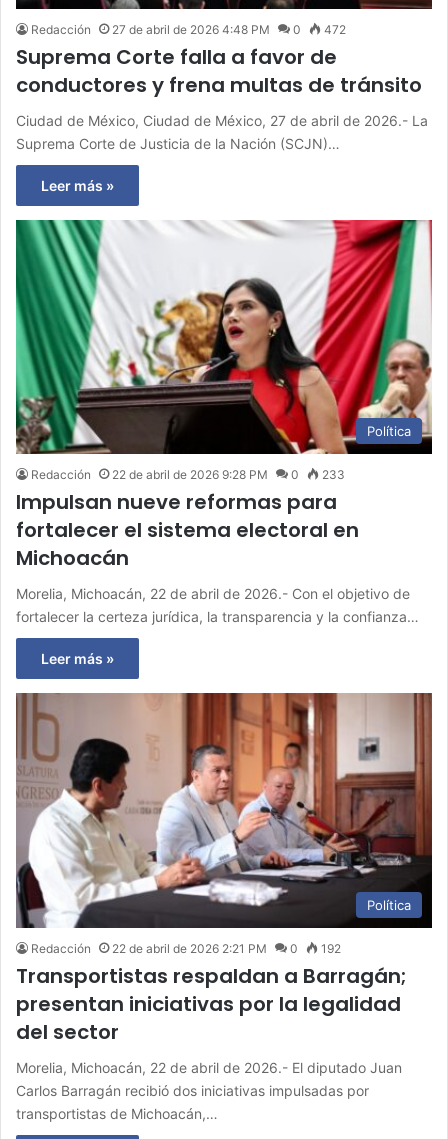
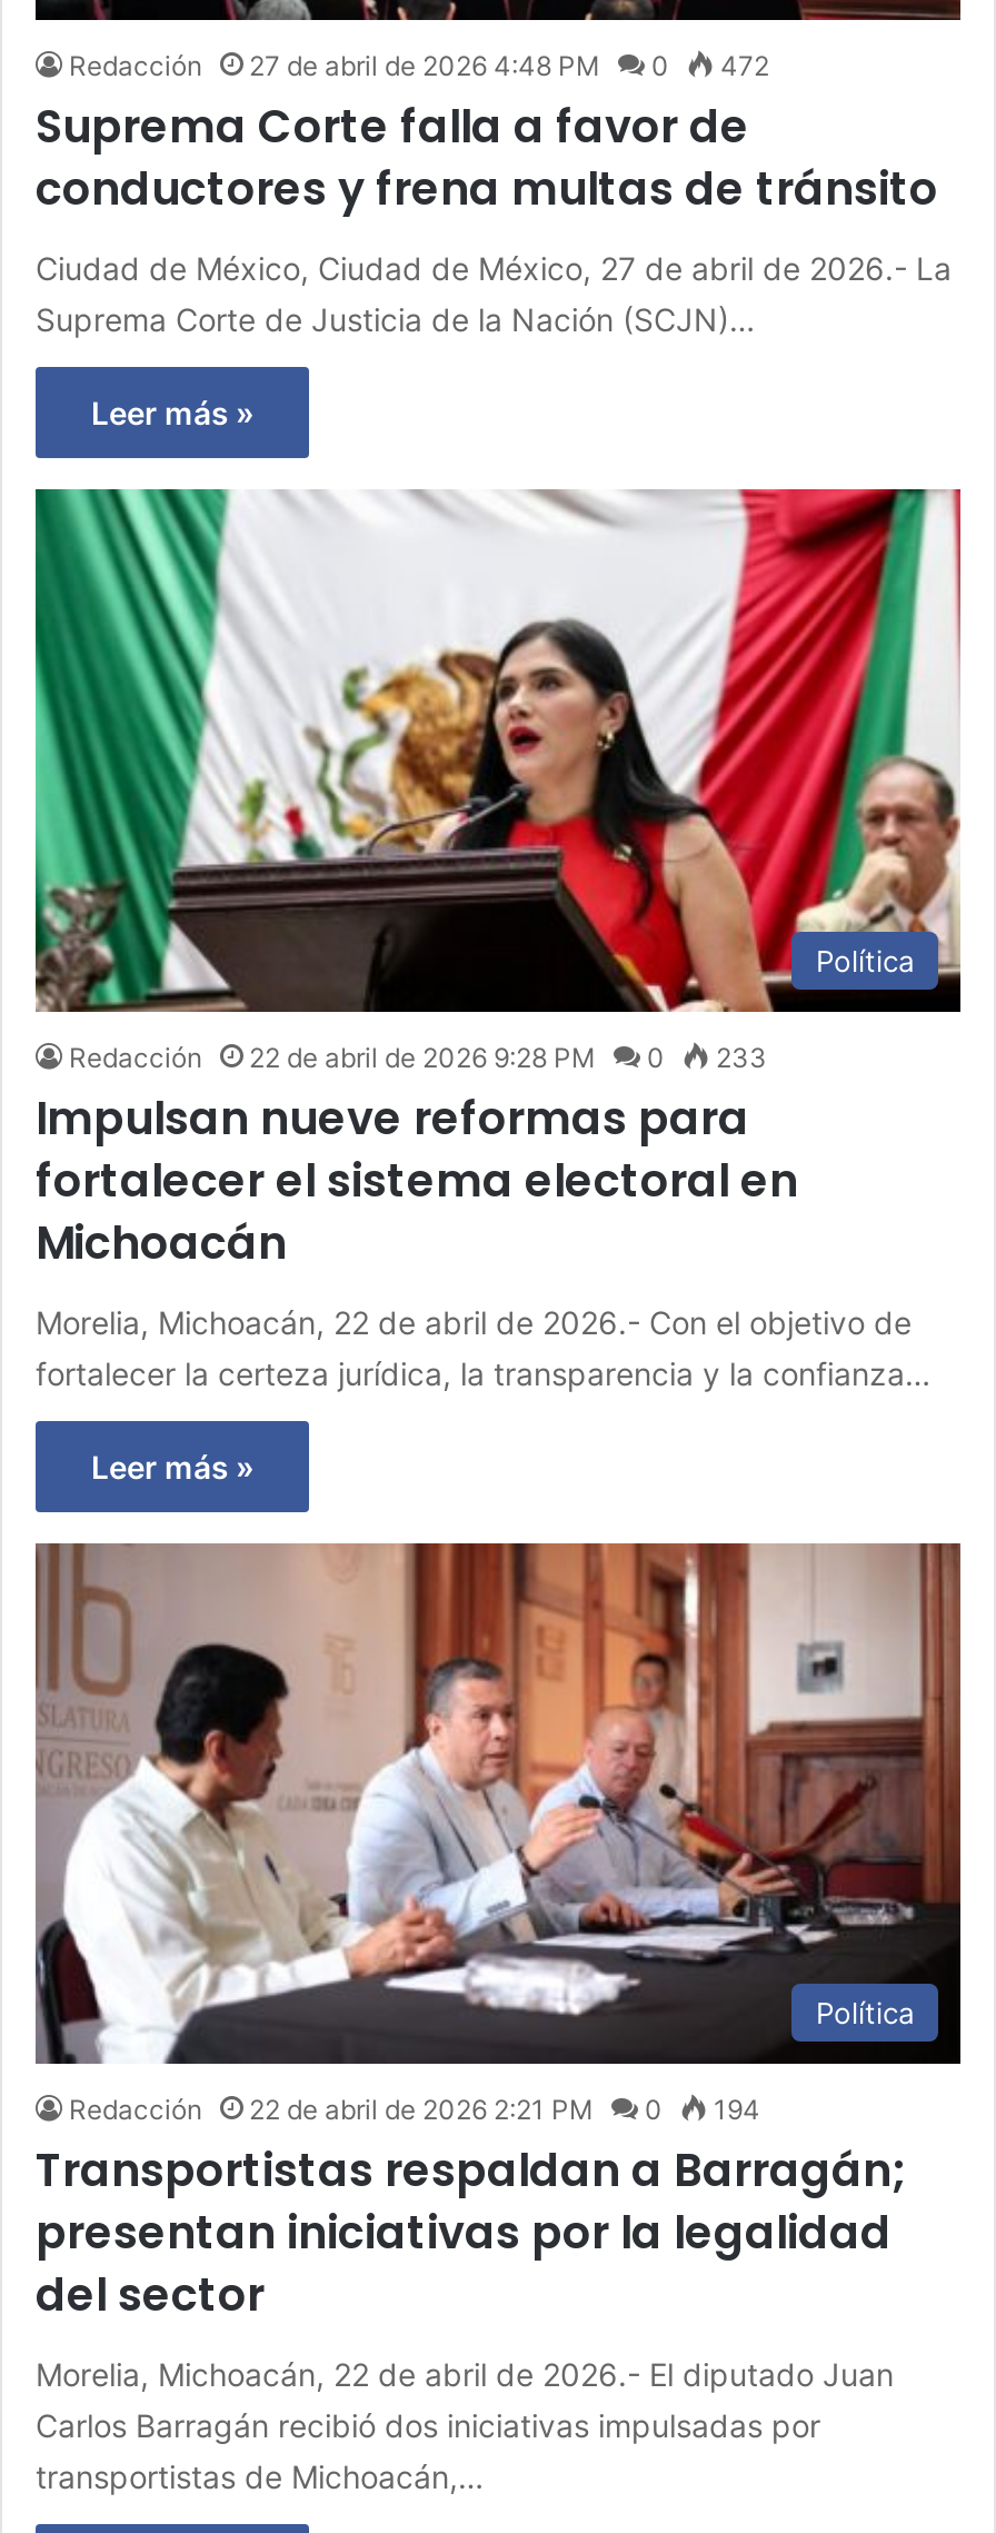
[31,941,341,956] Redacción 22 de abril de 2026 2:21 PM 0 192 -> [69,2093,760,2126] Redacción 22 de abril de 2026 2:21 PM 0 194

